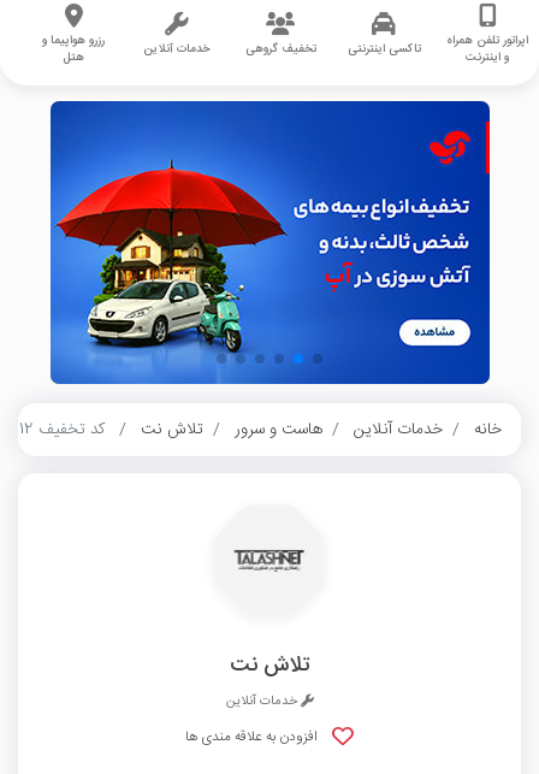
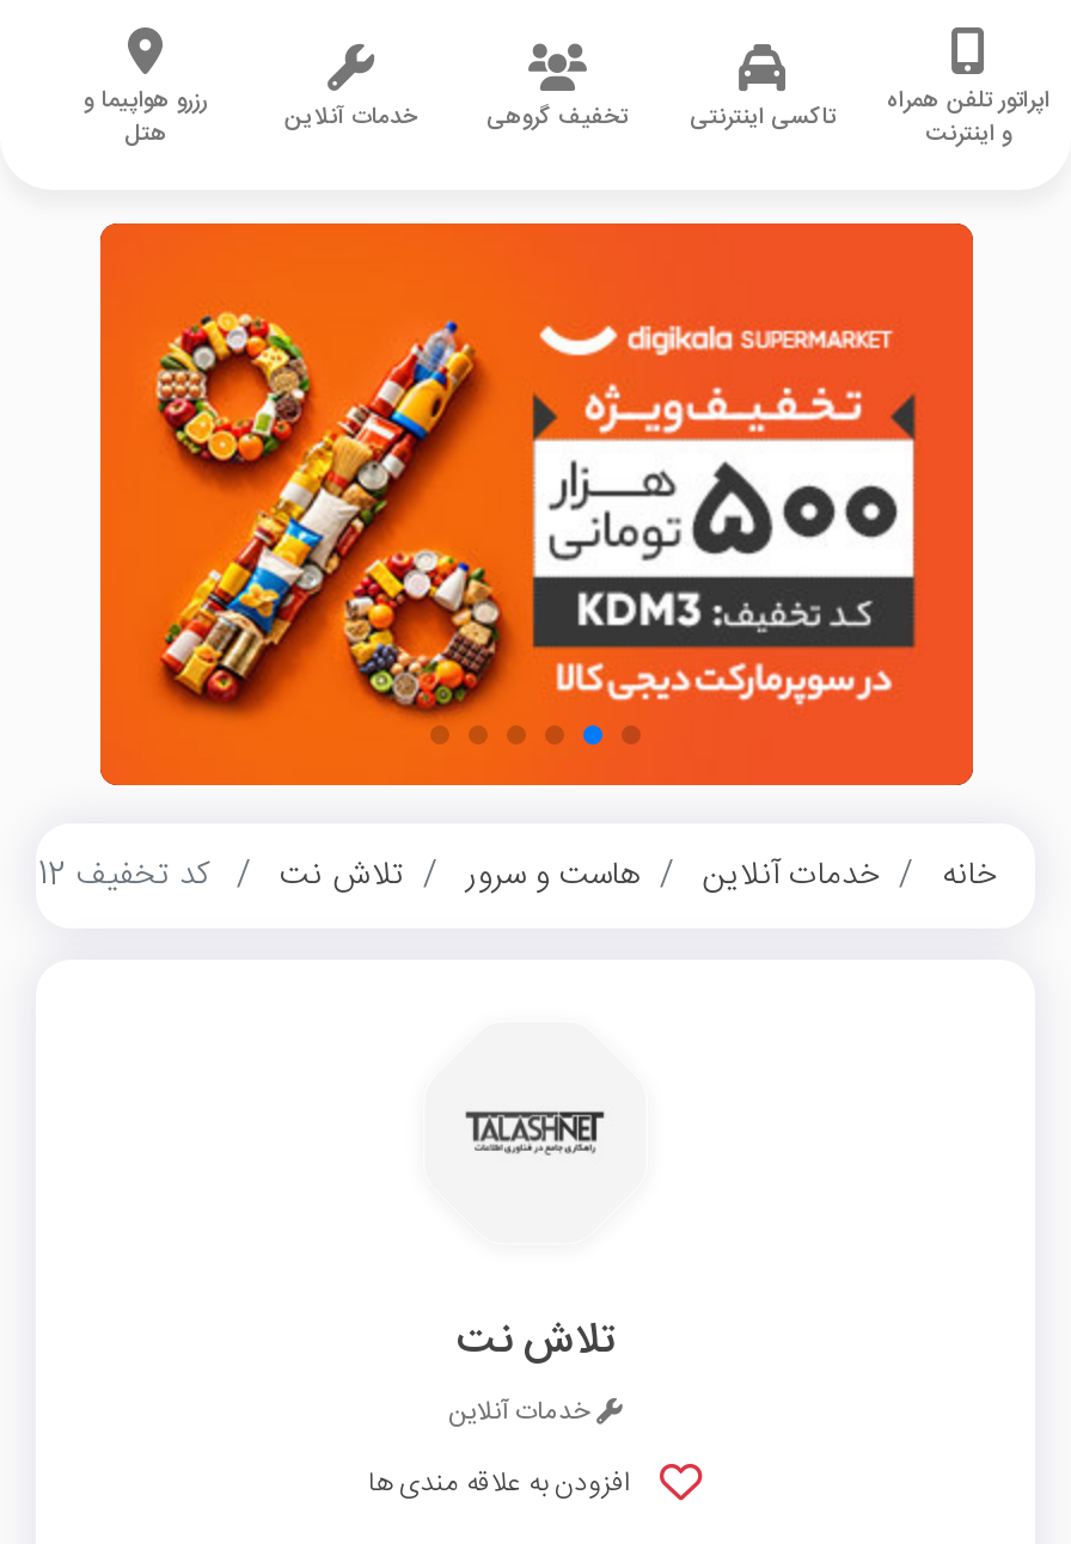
[49,100,491,385] [image] -> [98,220,975,789] [image]

